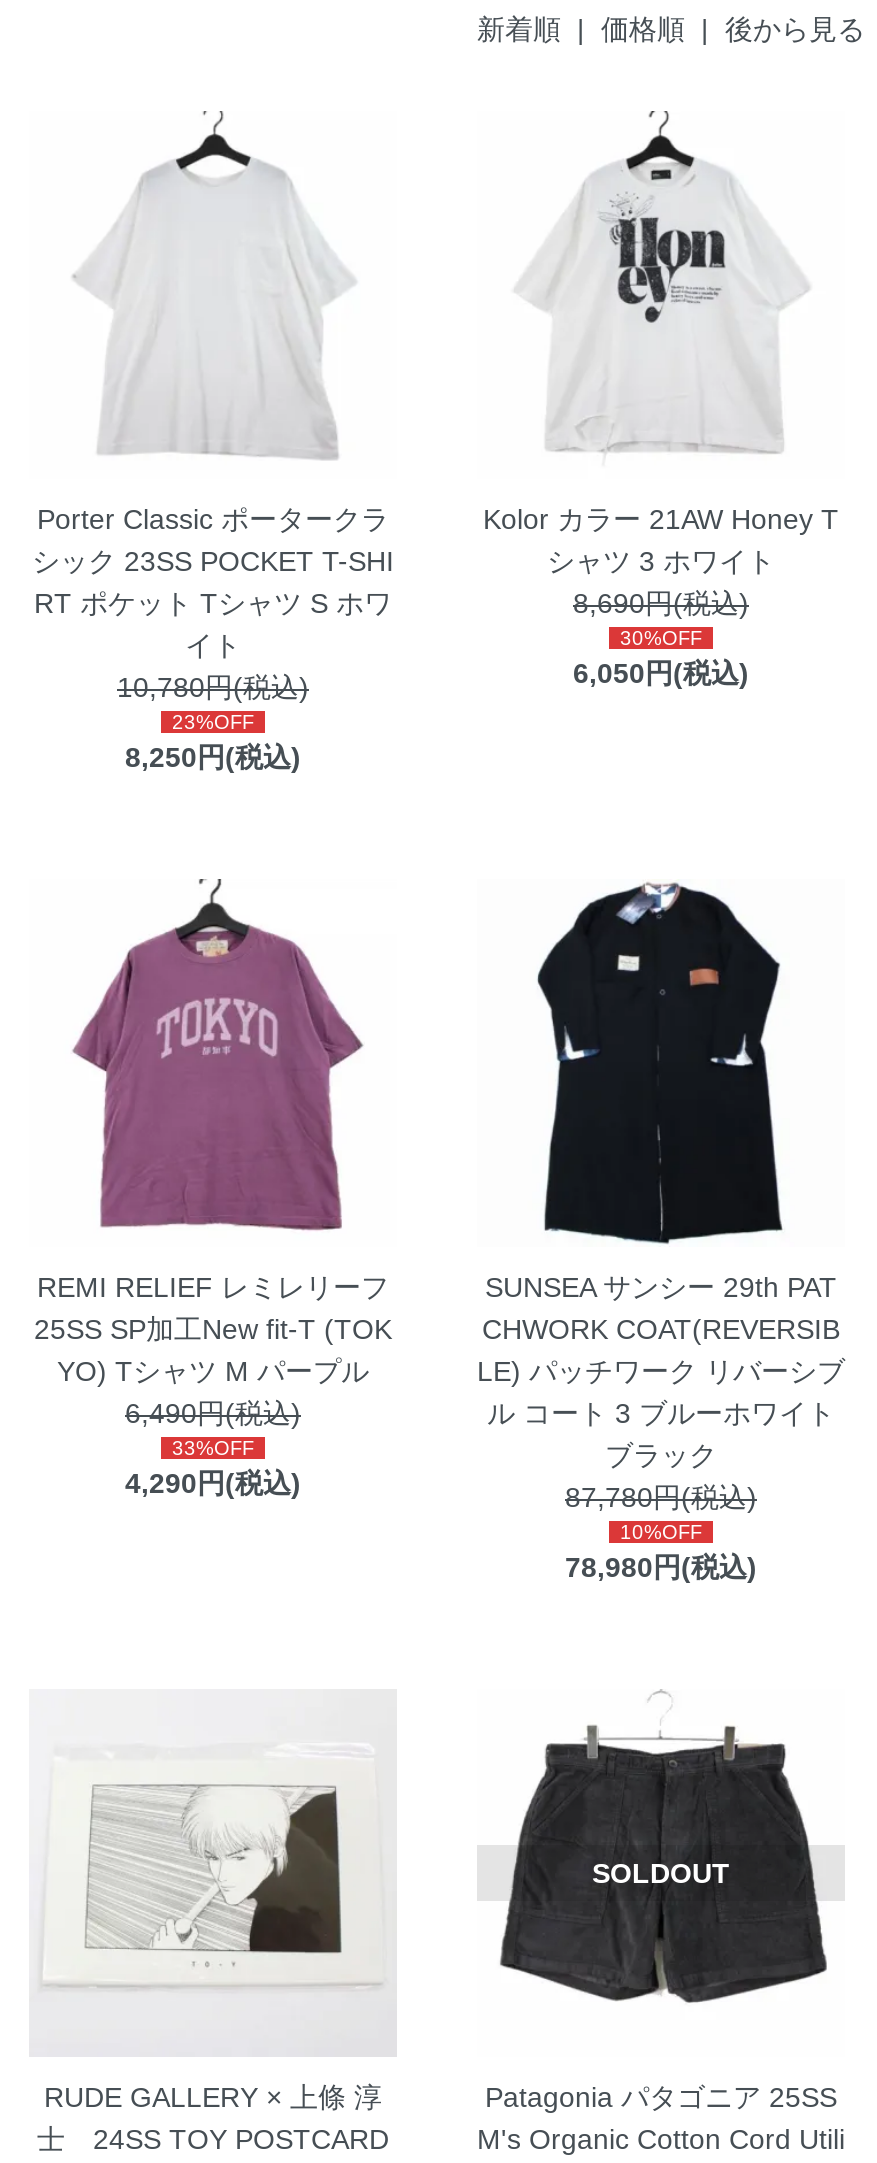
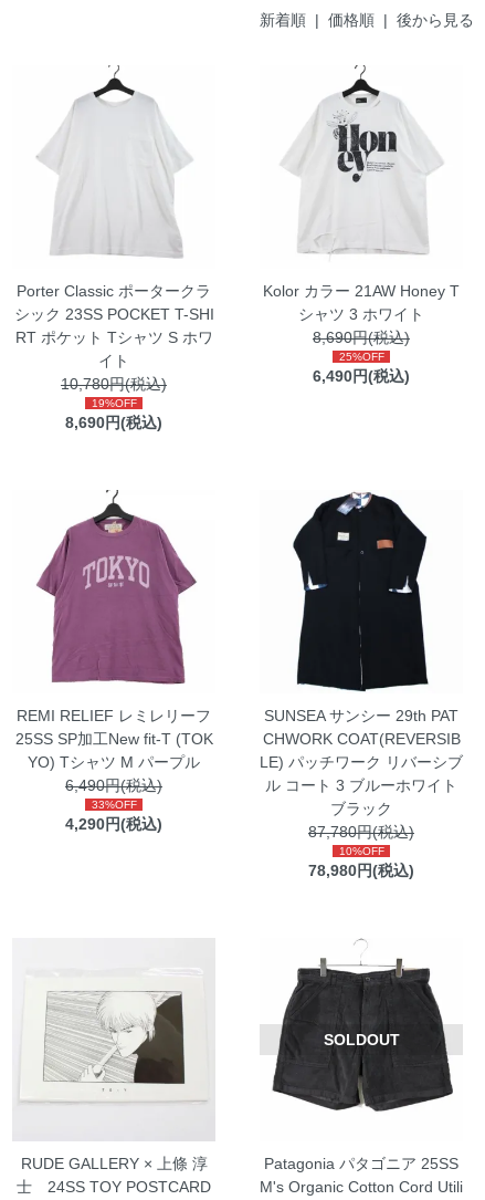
[573,627,749,689] 30%OFF | 6,050円(税込) -> [313,351,410,385] 25%OFF | 6,490円(税込)
[125,711,301,773] 23%OFF | 8,250円(税込) -> [65,397,162,432] 19%OFF | 8,690円(税込)

